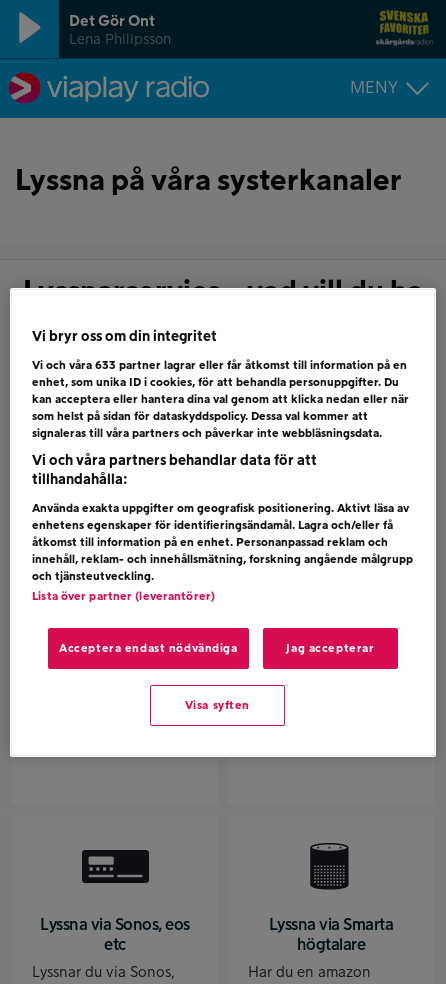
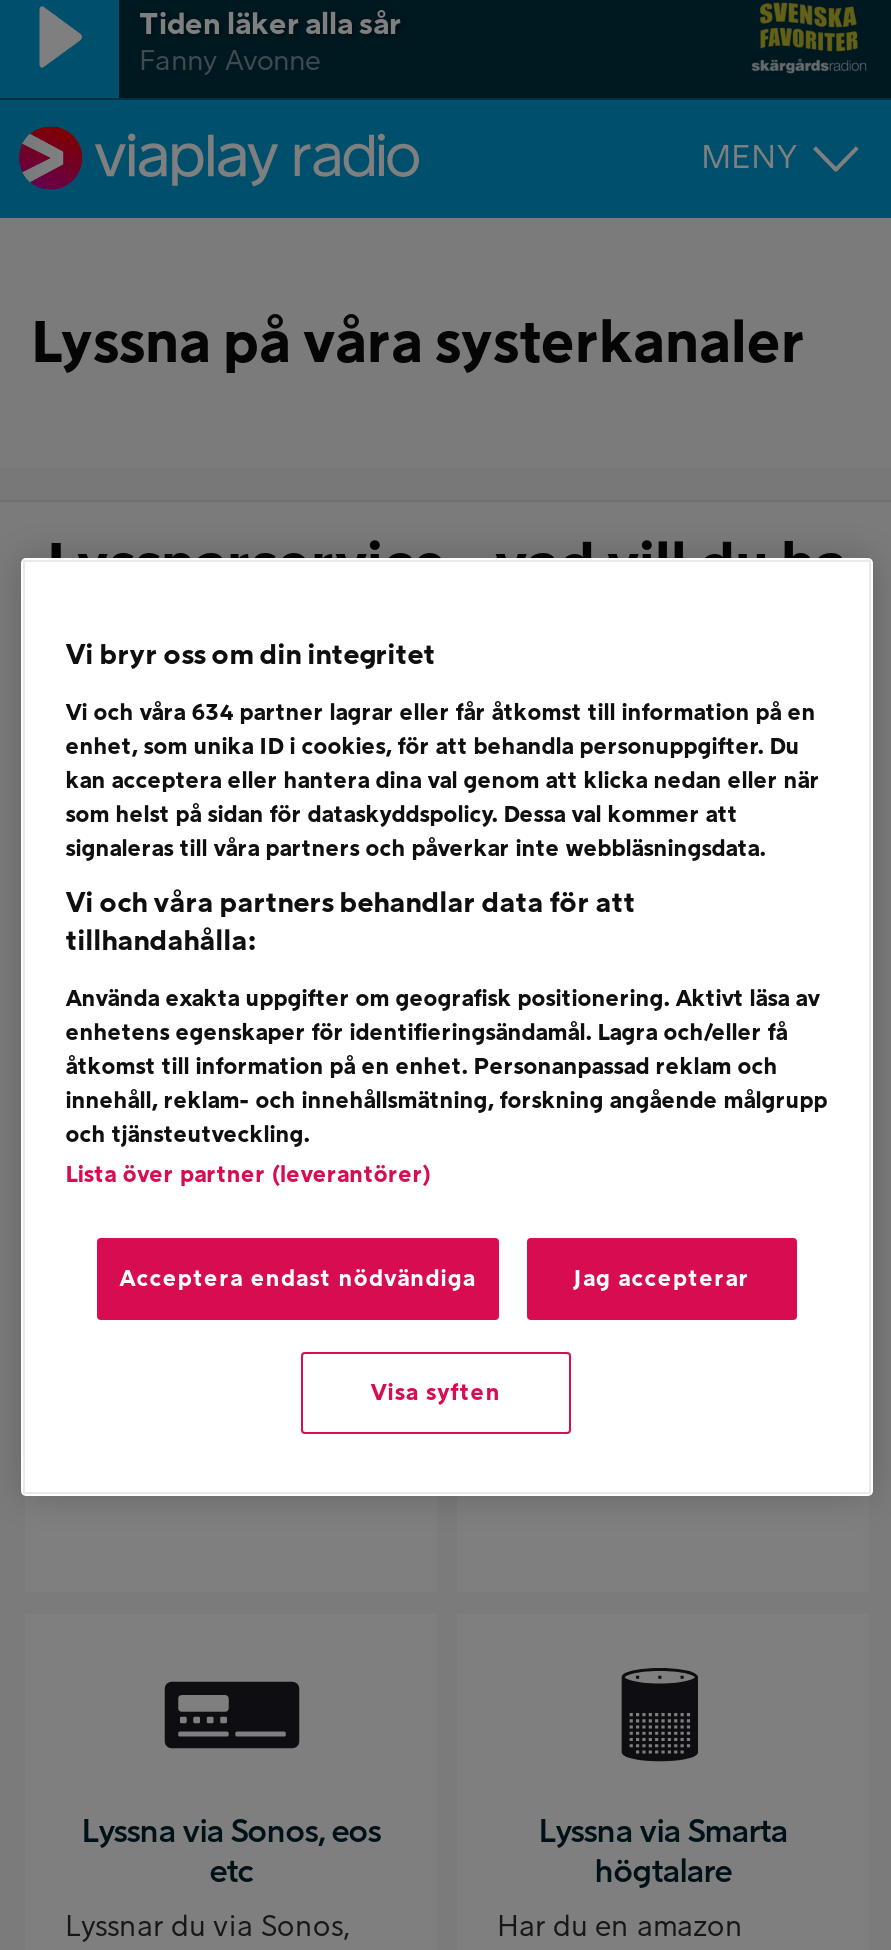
[69,14,171,47] Det Gör Ont | Lena Philipsson -> [139,10,401,76] Tiden läker alla sår | Fanny Avonne
[32,360,407,371] Vi och våra 633 partner lagrar eller får åtkomst till information på en -> [65,703,815,725] Vi och våra 634 partner lagrar eller får åtkomst till information på en

